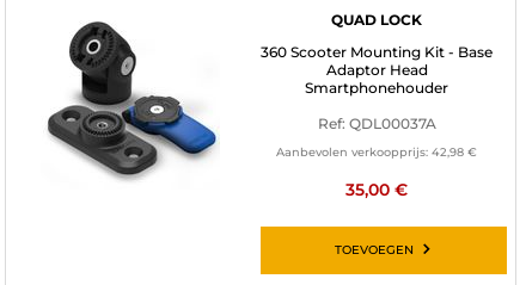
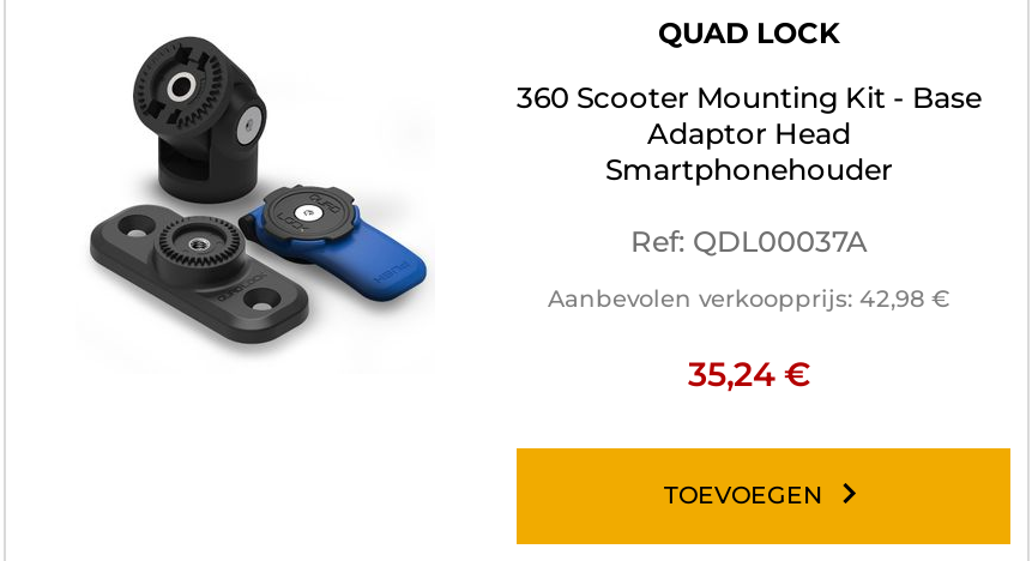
[345,181,408,200] 35,00 € -> [688,356,810,394] 35,24 €

